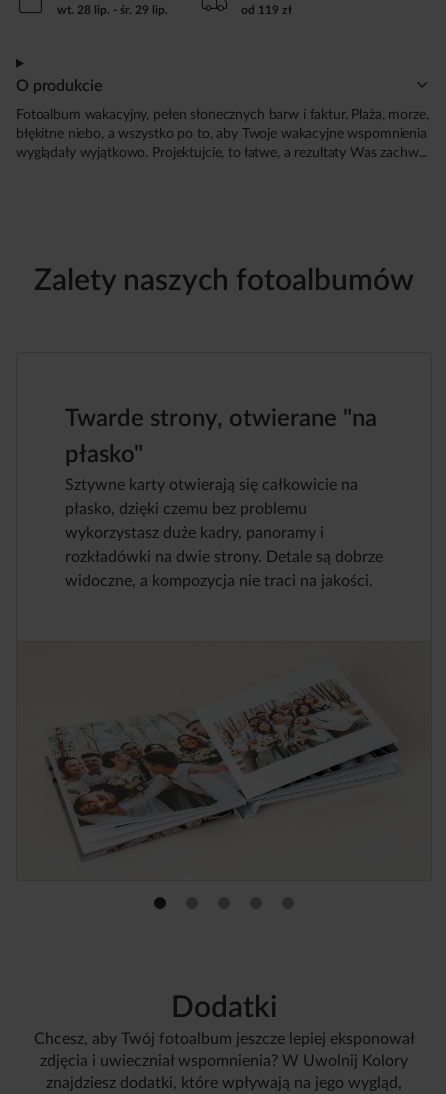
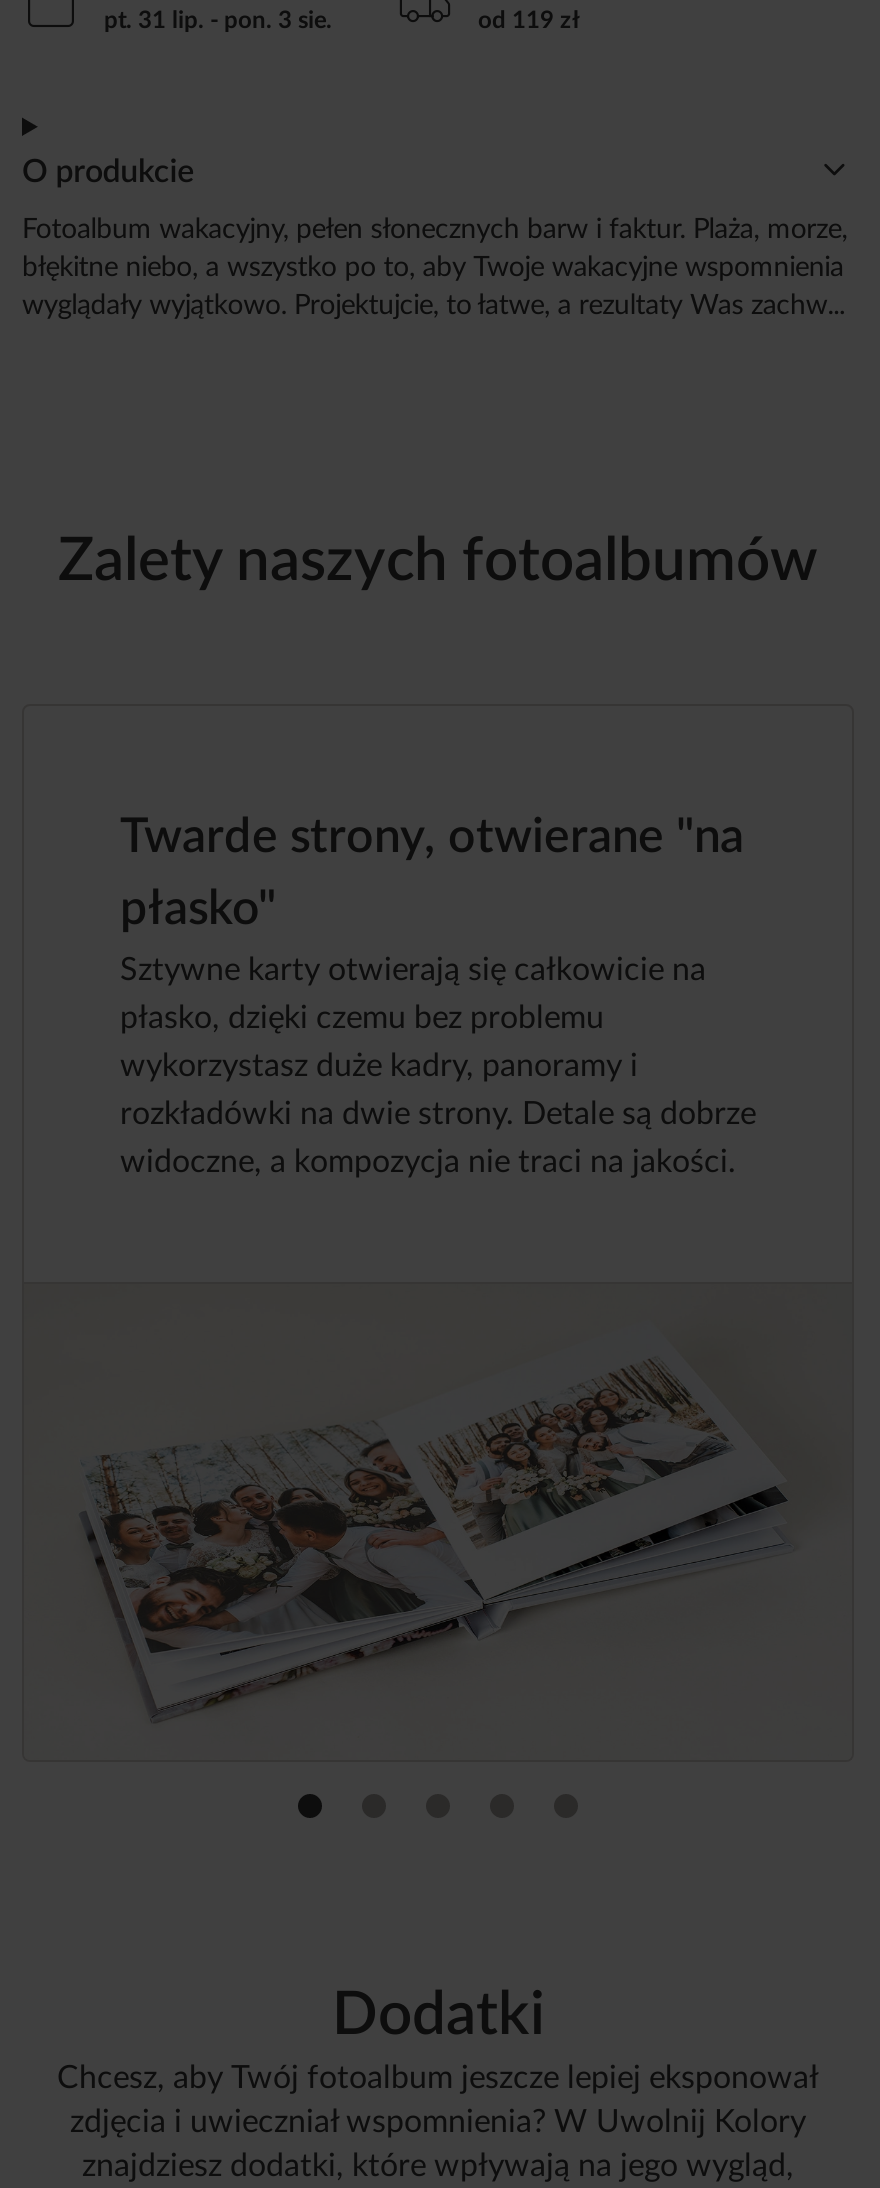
[57,4,168,16] wt. 28 lip. - śr. 29 lip. -> [104,8,332,32] pt. 31 lip. - pon. 3 sie.

